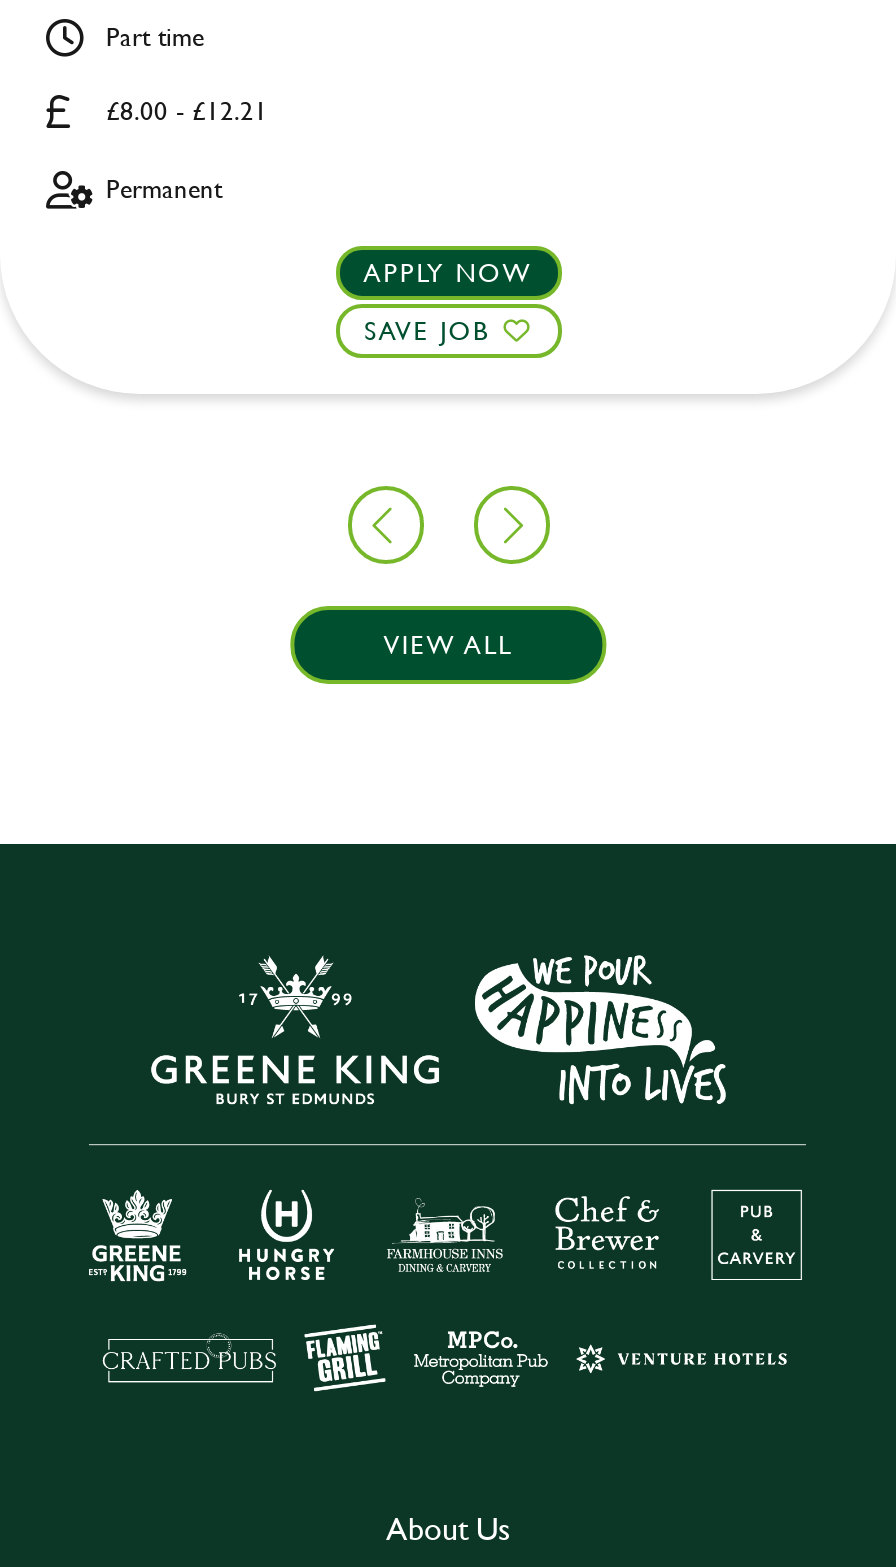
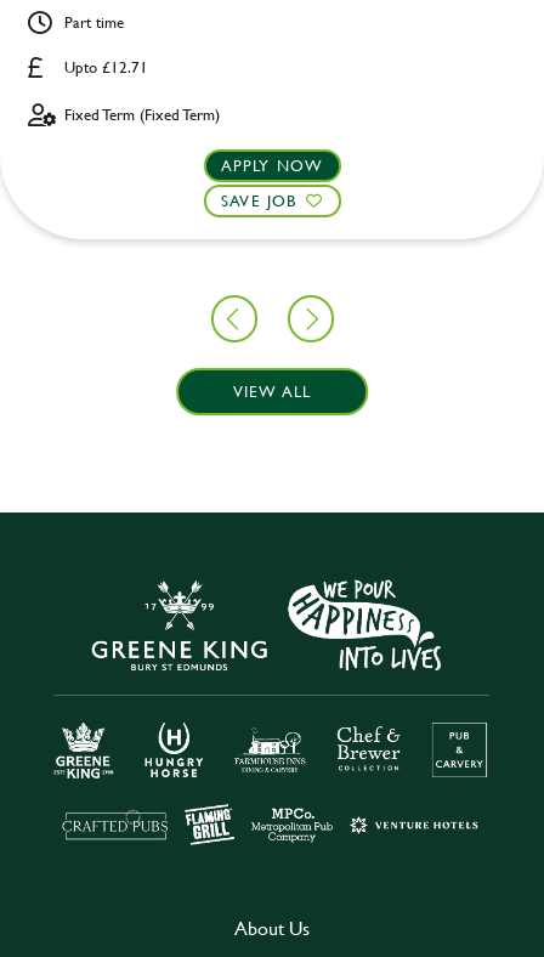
[106,93,268,129] £8.00 - £12.21 -> [64,56,148,78] Upto £12.71
[106,171,222,207] Permanent -> [64,104,220,126] Fixed Term (Fixed Term)

